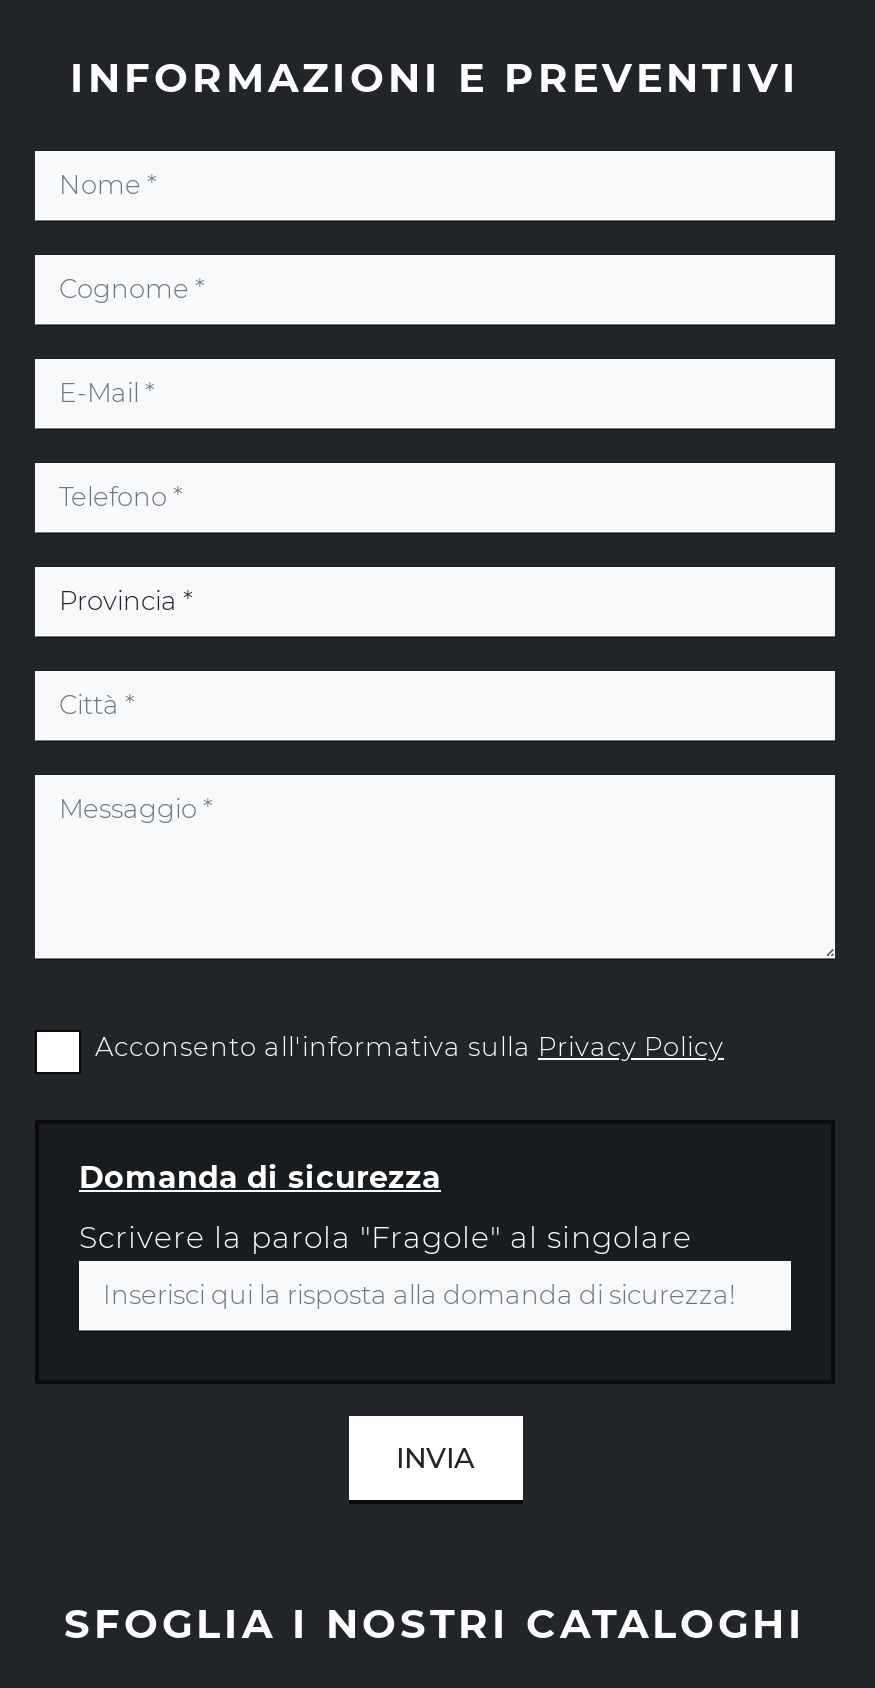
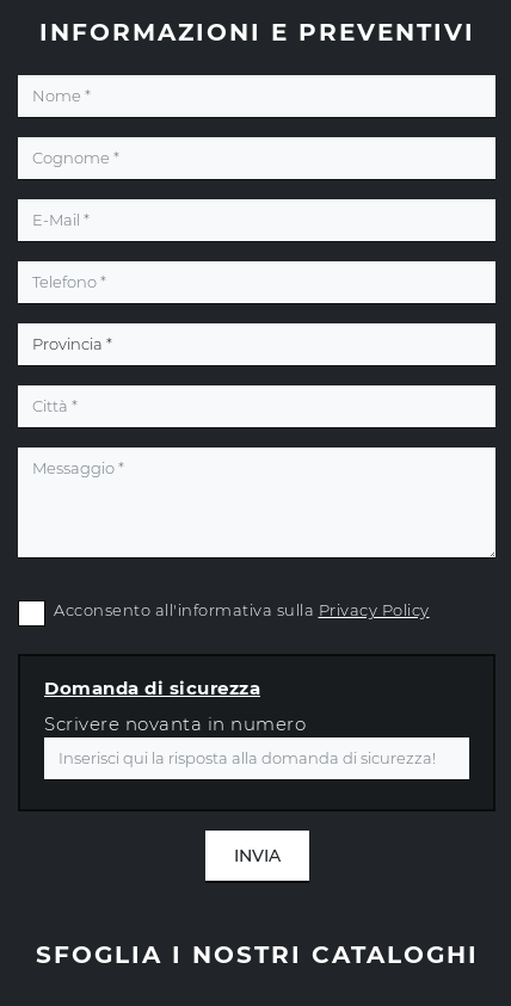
[79,1219,692,1257] Scrivere la parola "Fragole" al singolare -> [44,713,306,736] Scrivere novanta in numero

